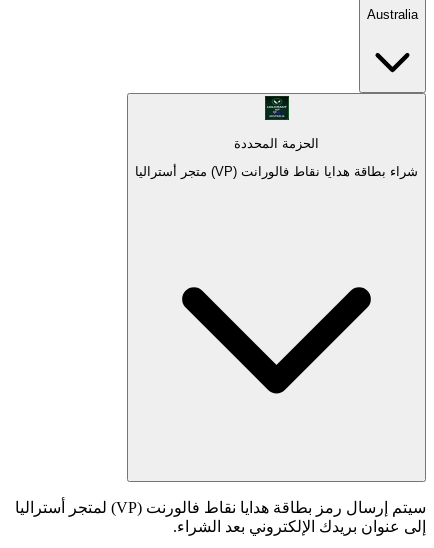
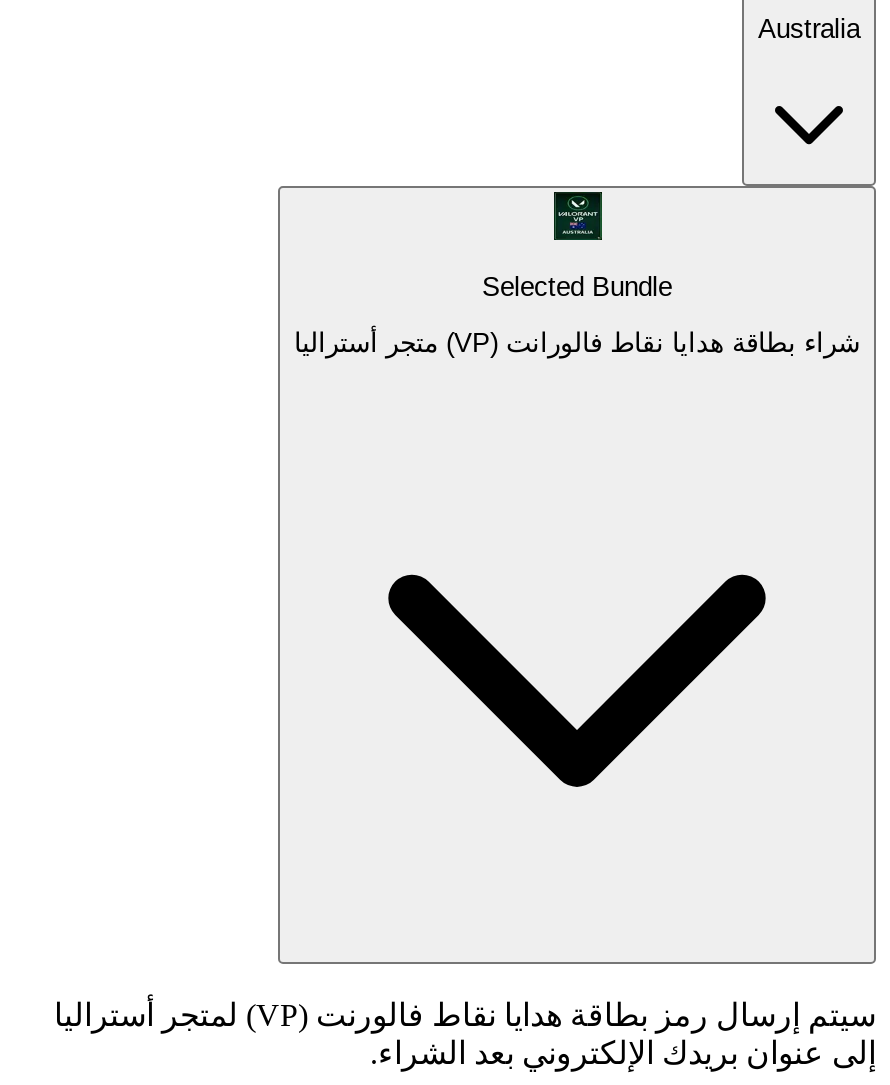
[234,136,319,151] الحزمة المحددة -> [482,272,672,302] Selected Bundle

